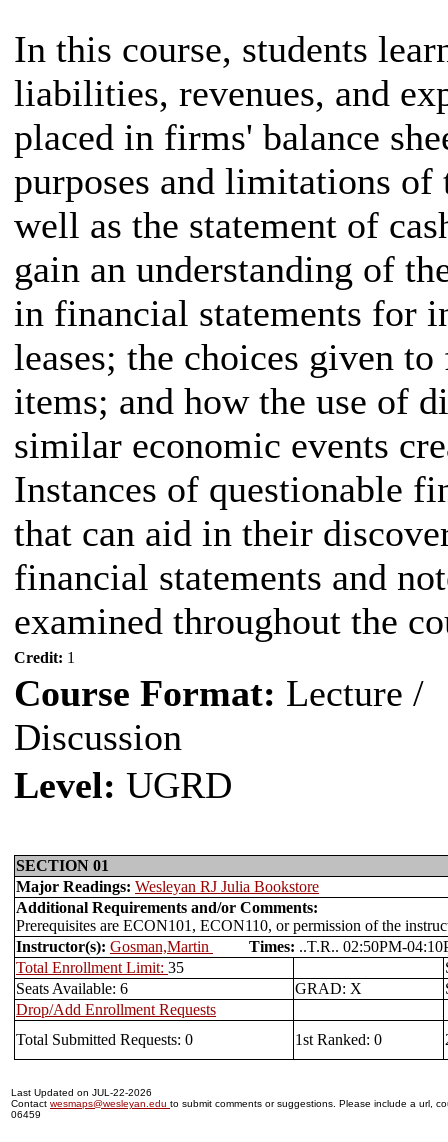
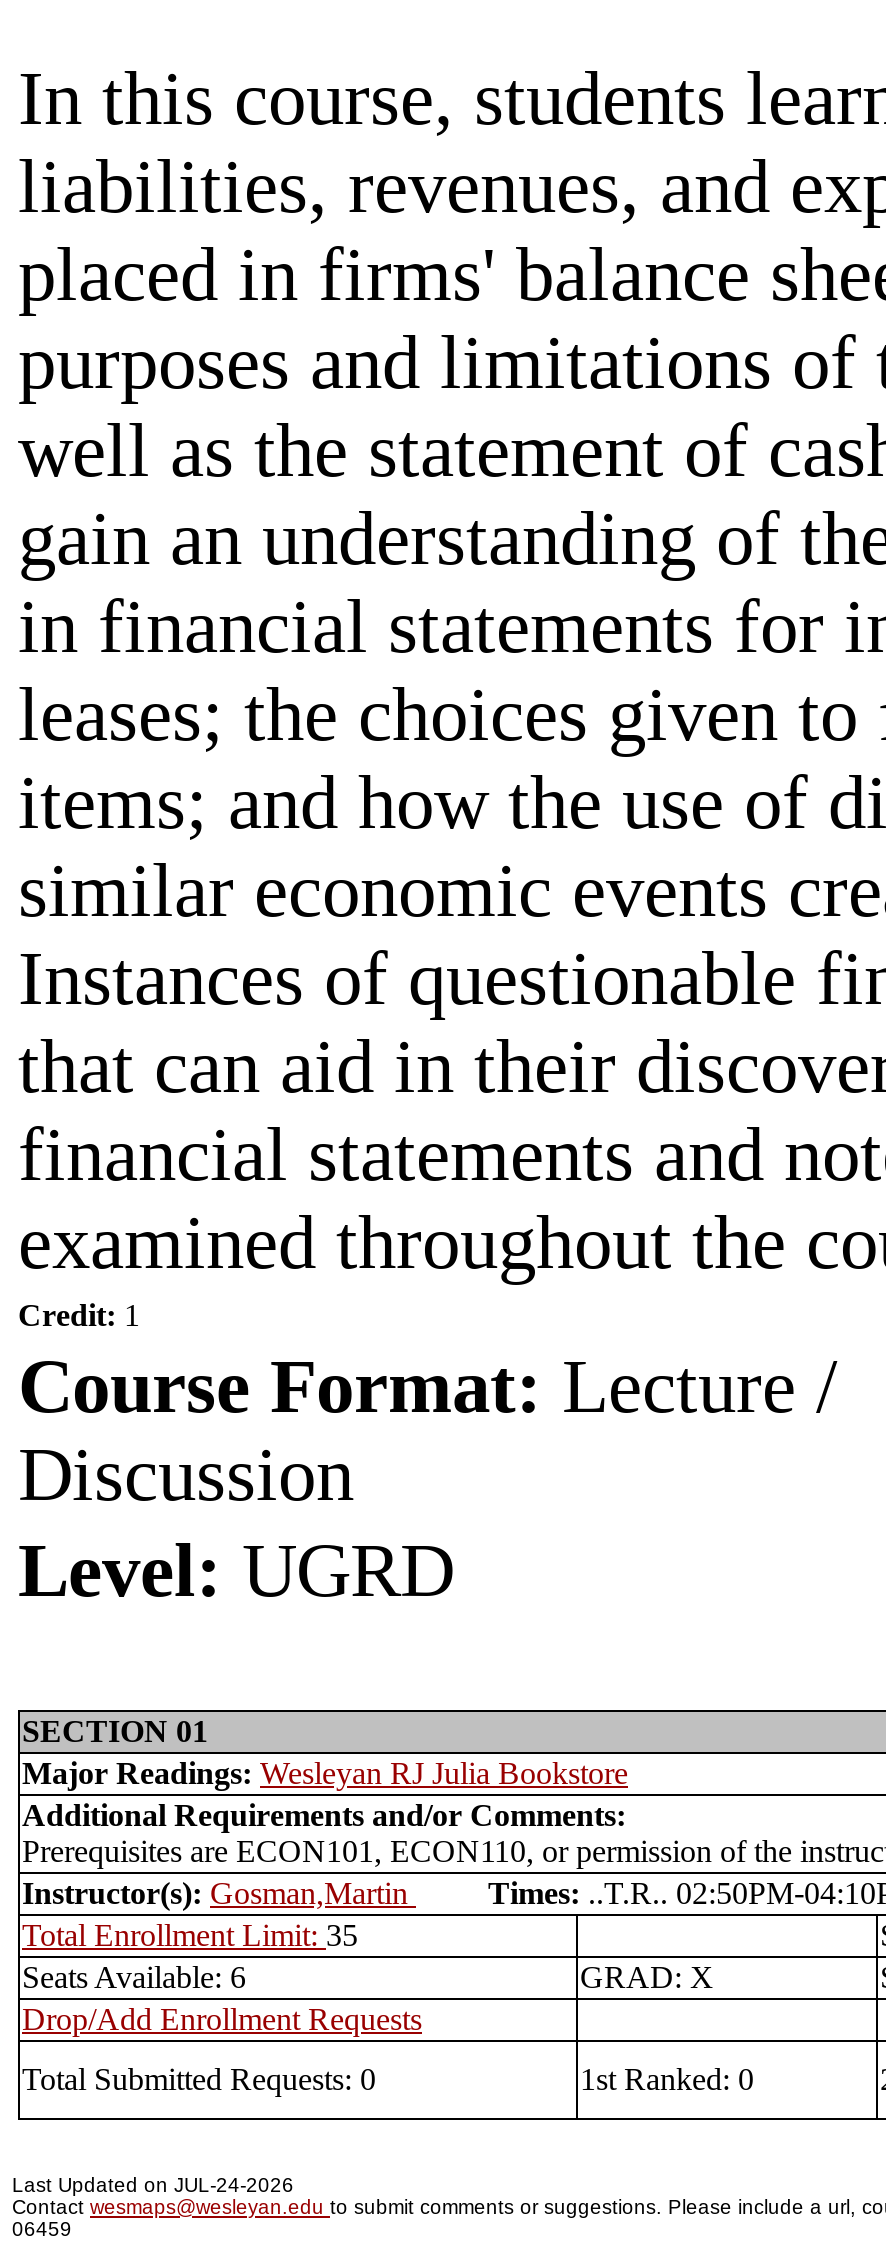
[11,1087,152,1098] Last Updated on JUL-22-2026 -> [12,2174,294,2196] Last Updated on JUL-24-2026

